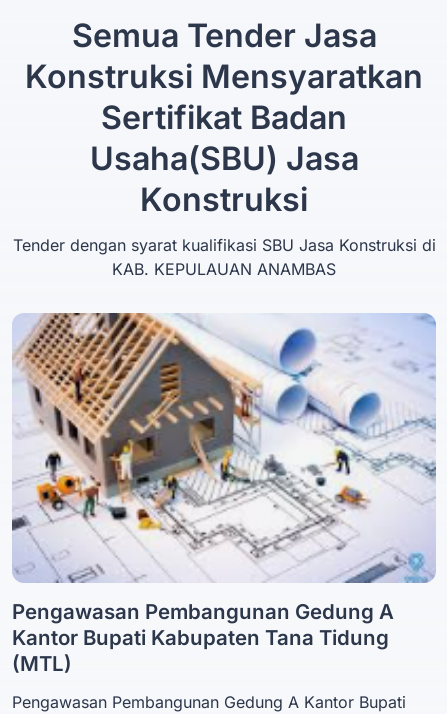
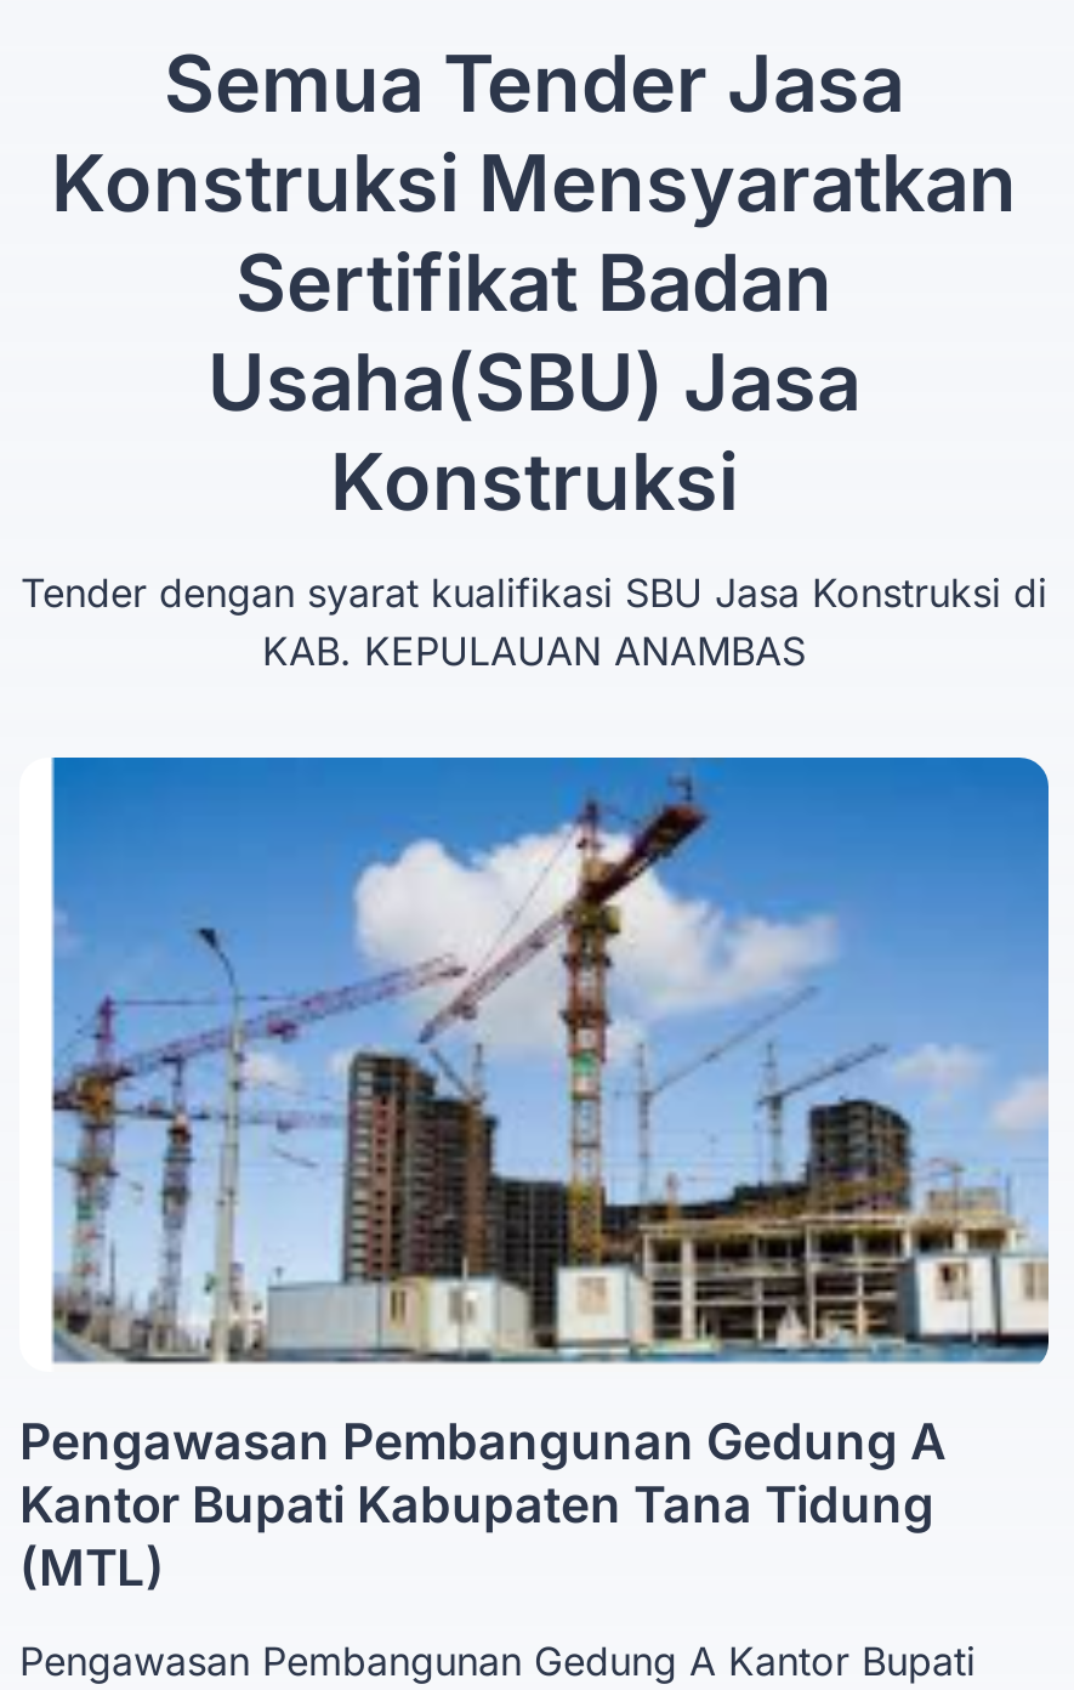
[11,312,436,584] [image] -> [22,755,1051,1372] [image]

